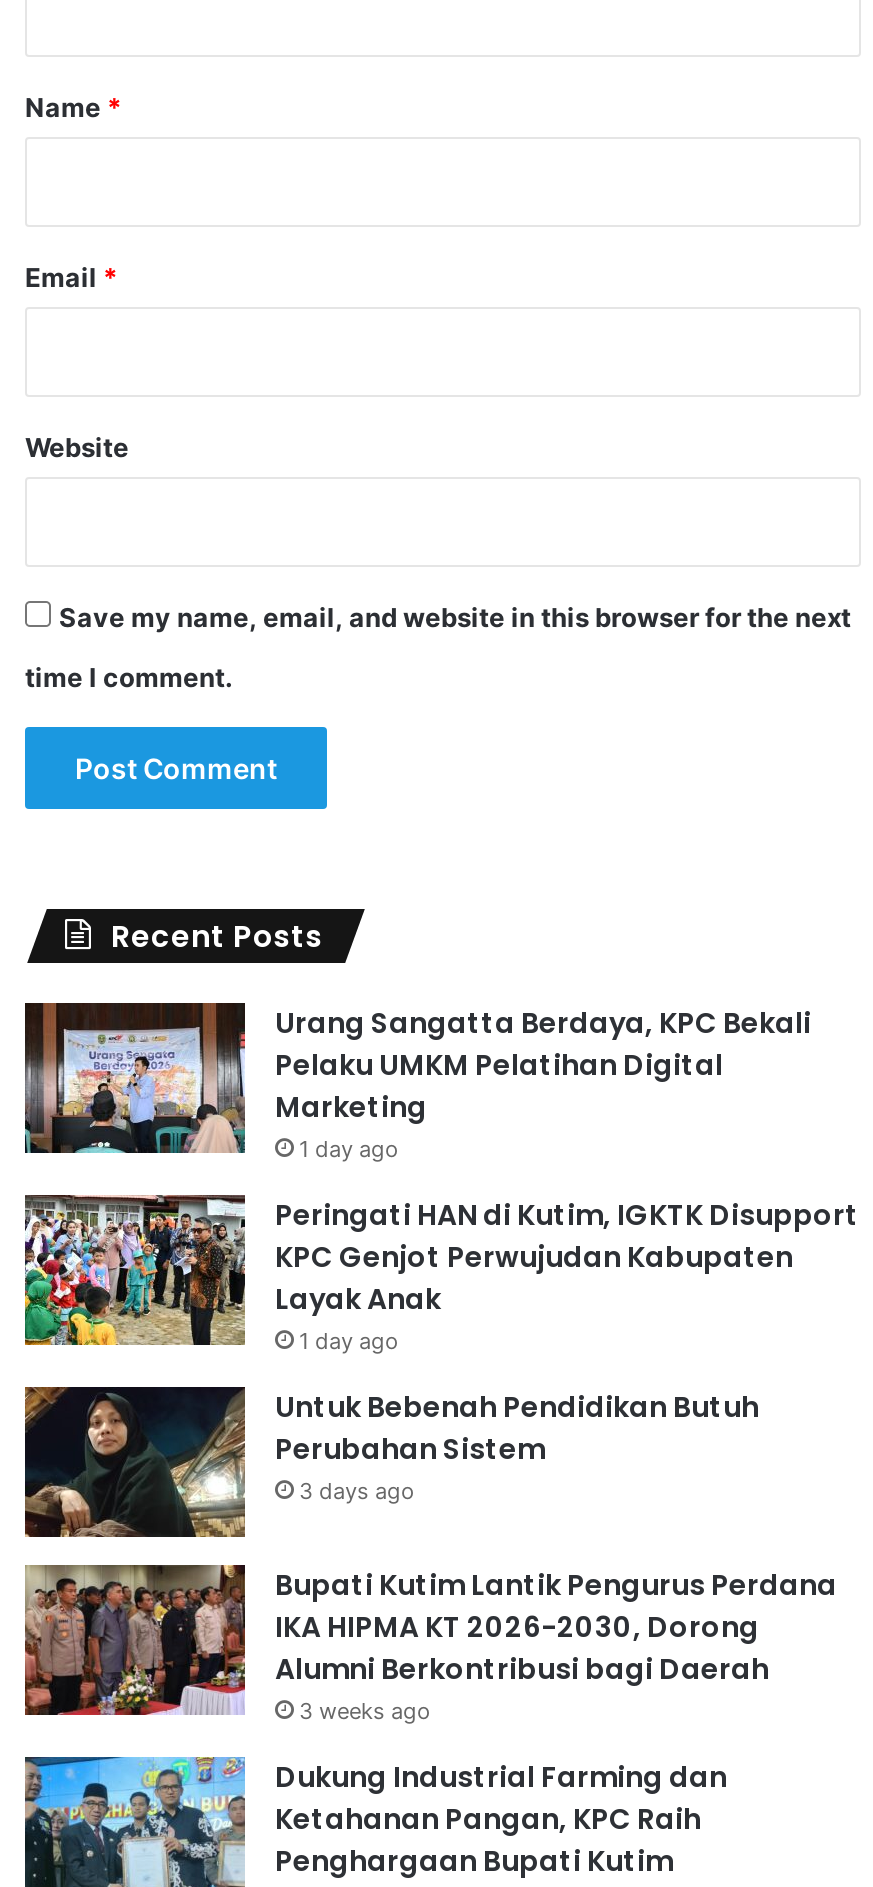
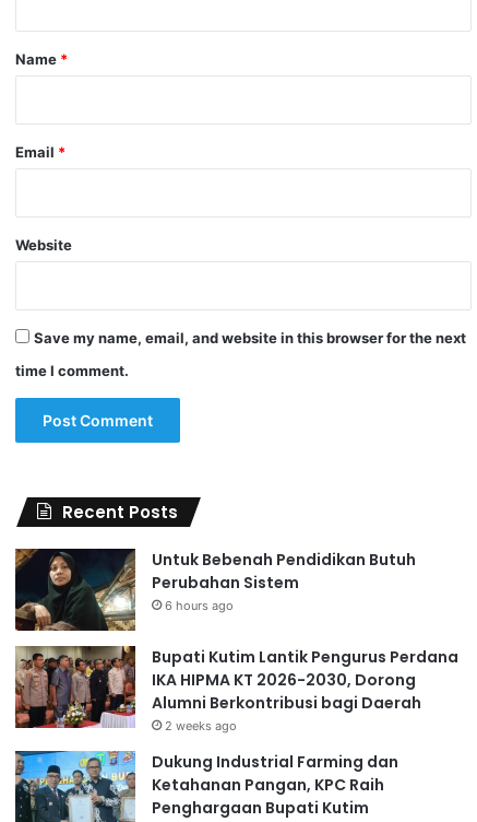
[23,1001,859,1354] [image] | Urang Sangatta Berdaya, KPC Bekali | Pelaku UMKM Pelatihan Digital | Marketing | 1 day ago | Peringati HAN di Kutim, IGKTK Disupport | KPC Genjot Perwujudan Kabupaten | Layak Anak | 1 day ago -> none
[23,1181,247,1347] [image] -> none
[299,1476,415,1504] 3 days ago -> [165,597,234,613] 6 hours ago
[299,1696,431,1724] 3 weeks ago -> [165,718,237,733] 2 weeks ago

